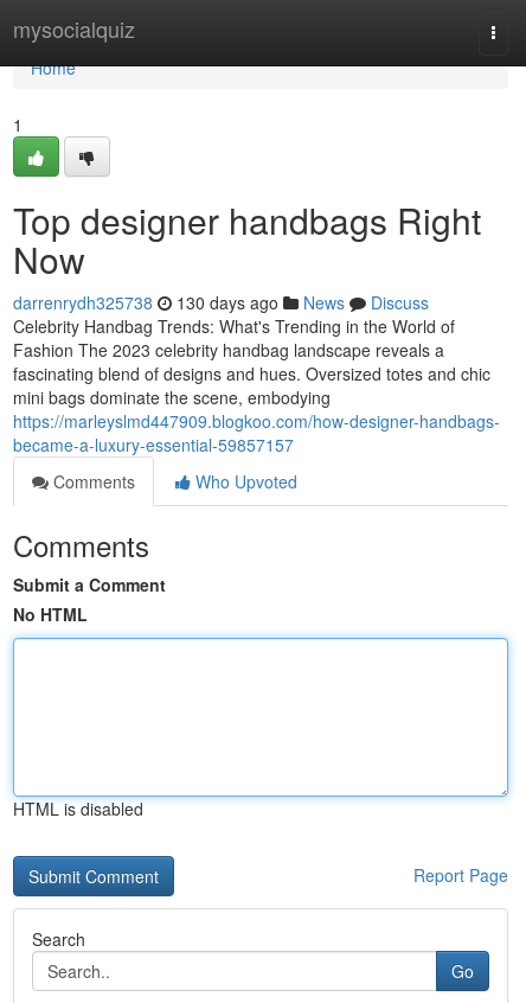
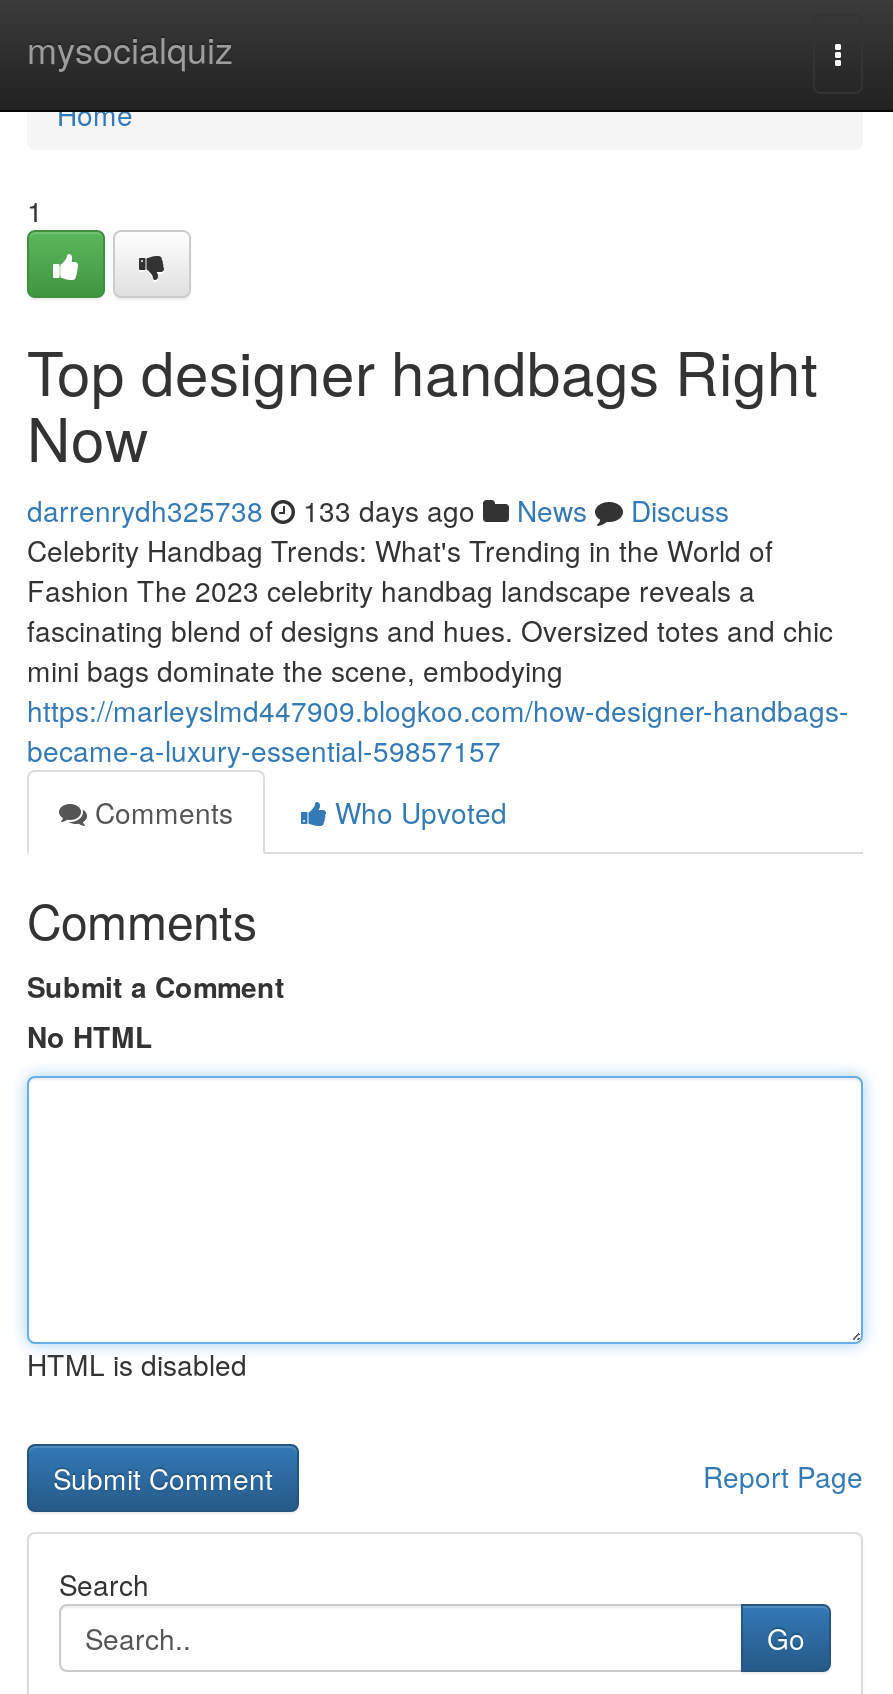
[13,290,429,314] darrenrydh325738 130 days ago News Discuss -> [27,490,729,530] darrenrydh325738 133 days ago News Discuss

